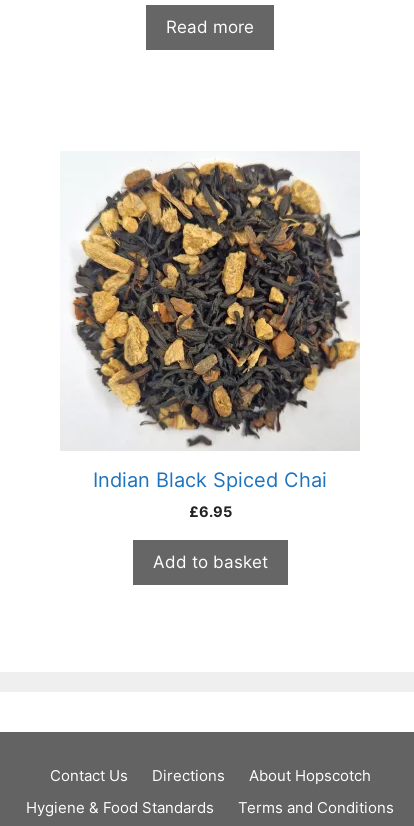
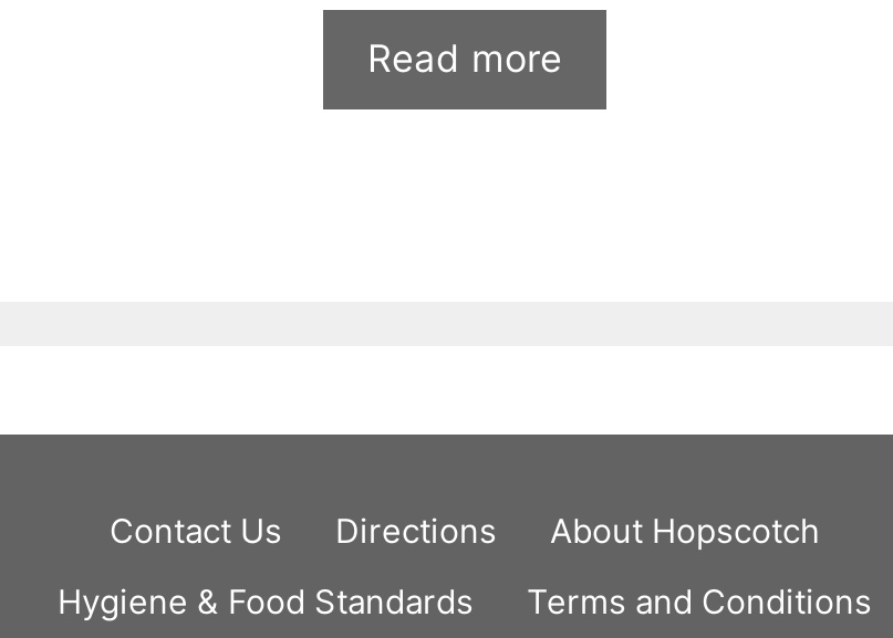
[71,160,361,571] [image] | Indian Black Spiced Chai | £6.95 | Add to basket -> none

